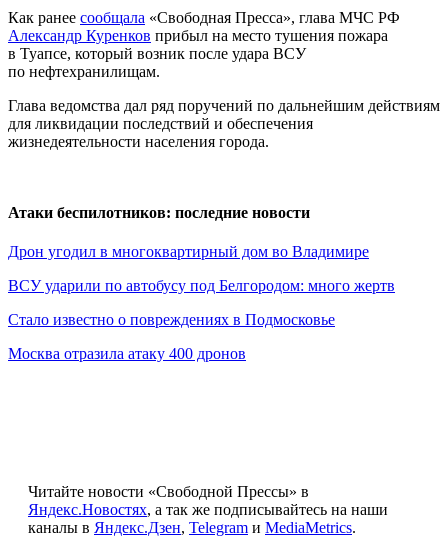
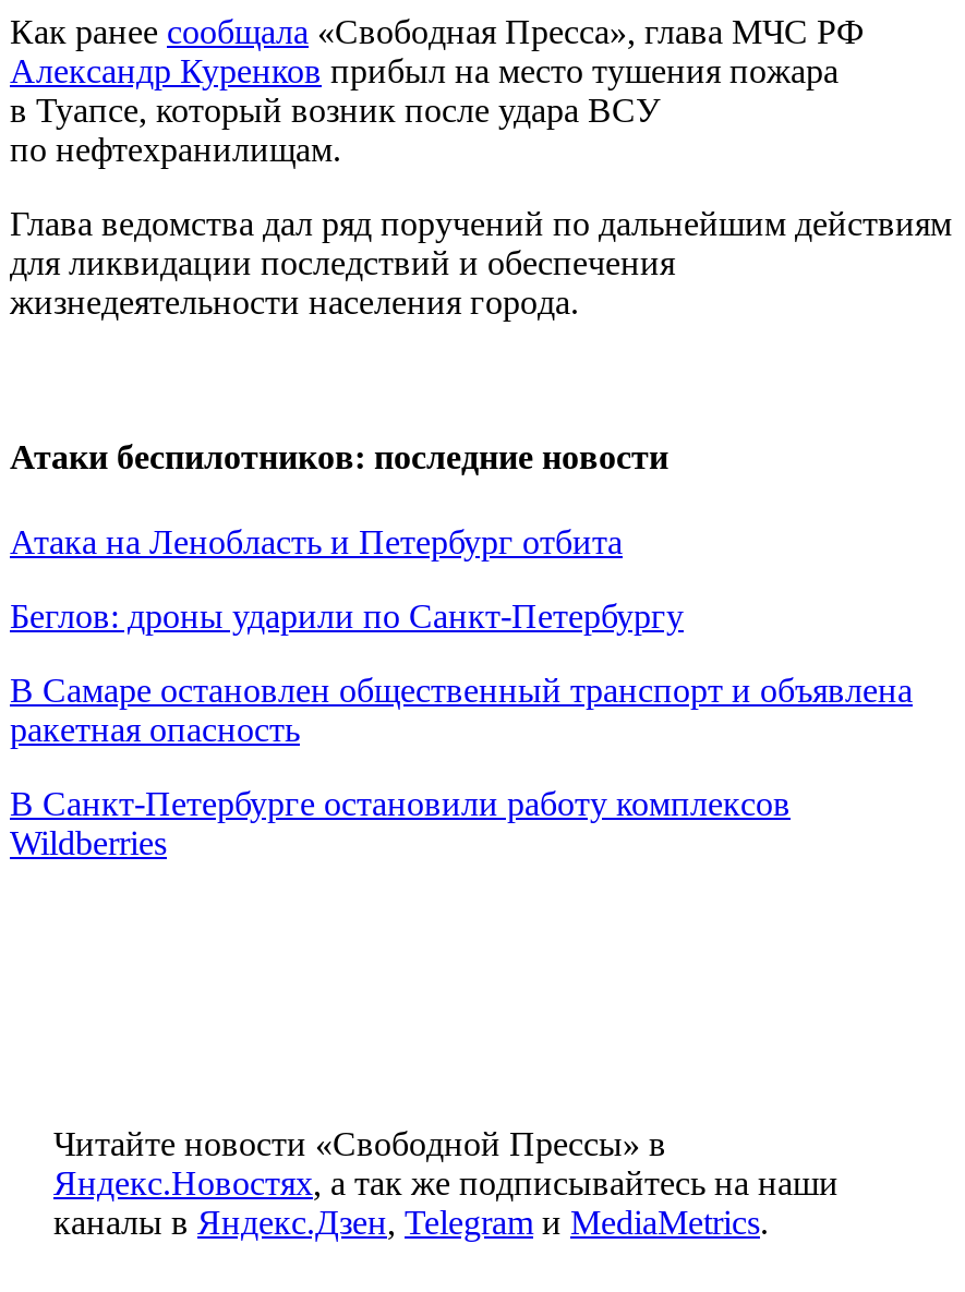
[8,243,369,260] Дрон угодил в многоквартирный дом во Владимире -> [10,524,623,561] Атака на Ленобласть и Петербург отбита
[8,277,395,294] ВСУ ударили по автобусу под Белгородом: много жертв -> [10,598,684,635] Беглов: дроны ударили по Санкт-Петербургу
[8,311,335,328] Стало известно о повреждениях в Подмосковье -> [10,672,913,749] В Самаре остановлен общественный транспорт и объявлена | ракетная опасность
[8,345,246,362] Москва отразила атаку 400 дронов -> [10,786,791,862] В Санкт-Петербурге остановили работу комплексов | Wildberries

